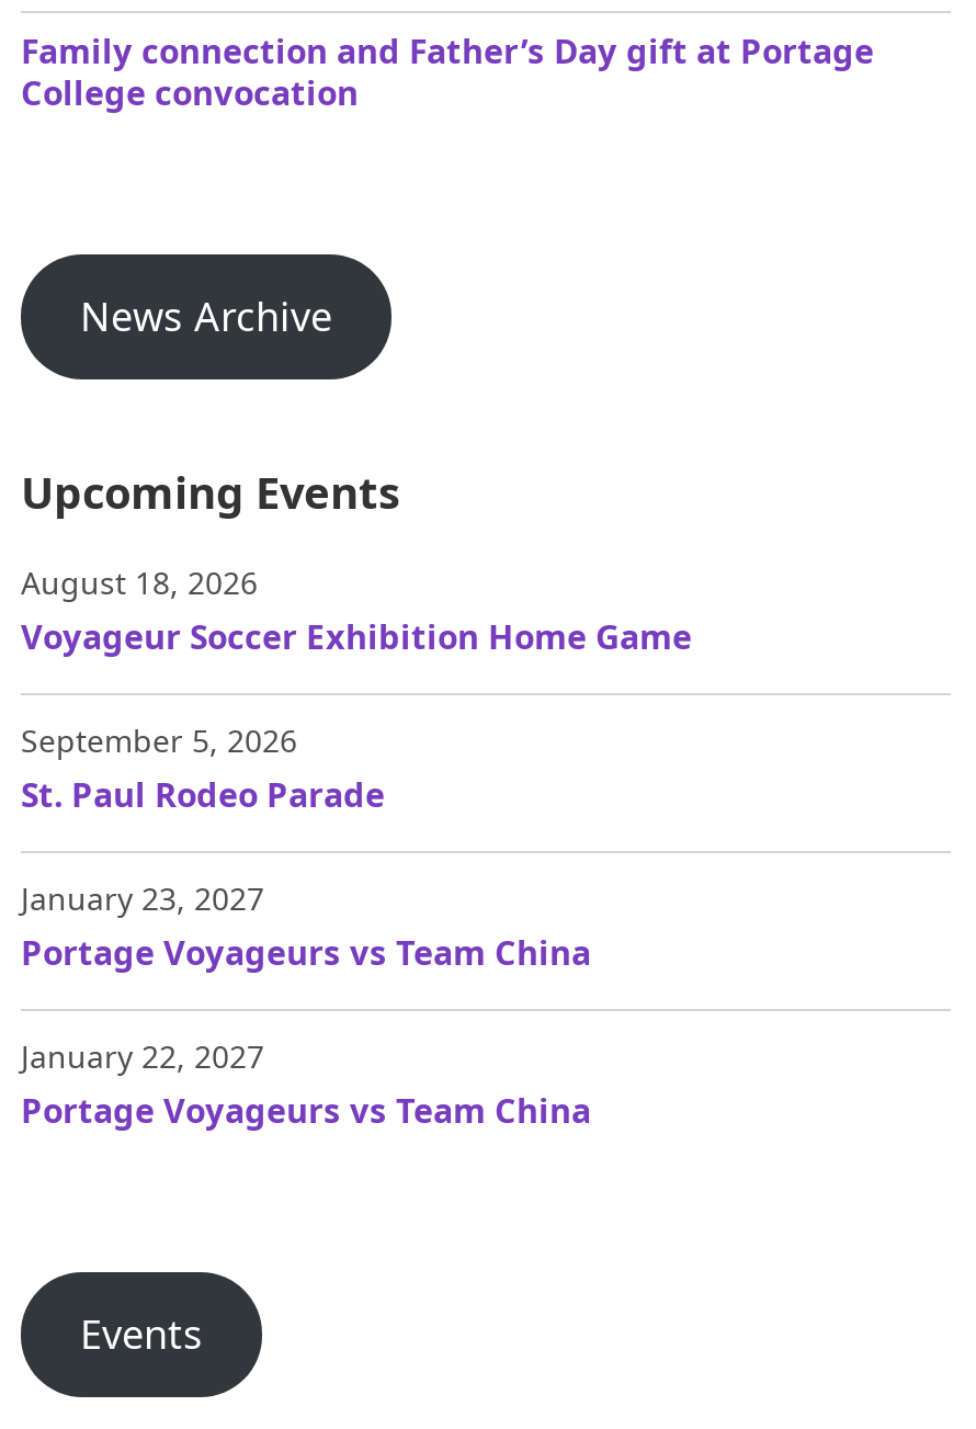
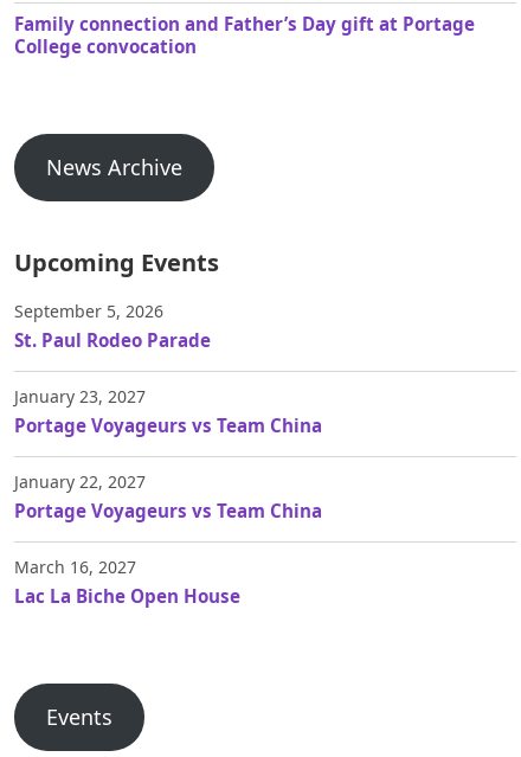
[21,562,692,658] August 18, 2026 | Voyageur Soccer Exhibition Home Game -> none
moved [21,720,591,1132] -> [14,300,322,523]: September 5, 2026 | St. Paul Rodeo Parade | January 23, 2027 | Portage Voyageurs vs Team China | January 22, 2027 | Portage Voyageurs vs Team China
none -> [14,556,240,608] March 16, 2027 | Lac La Biche Open House

